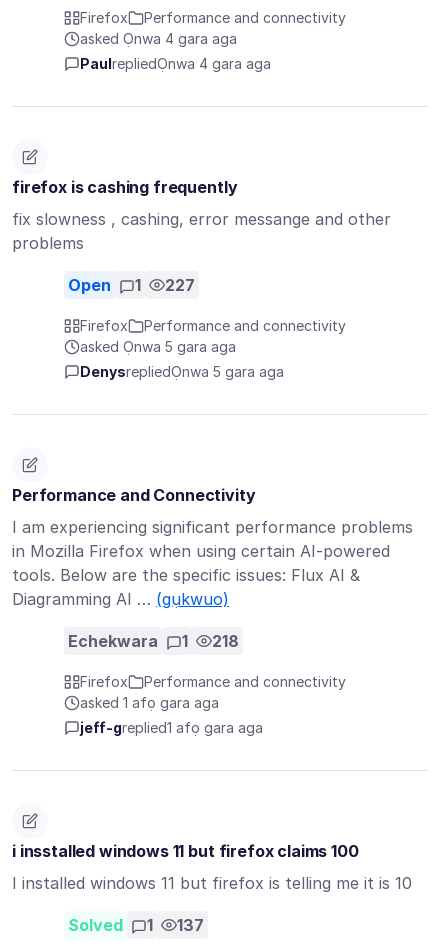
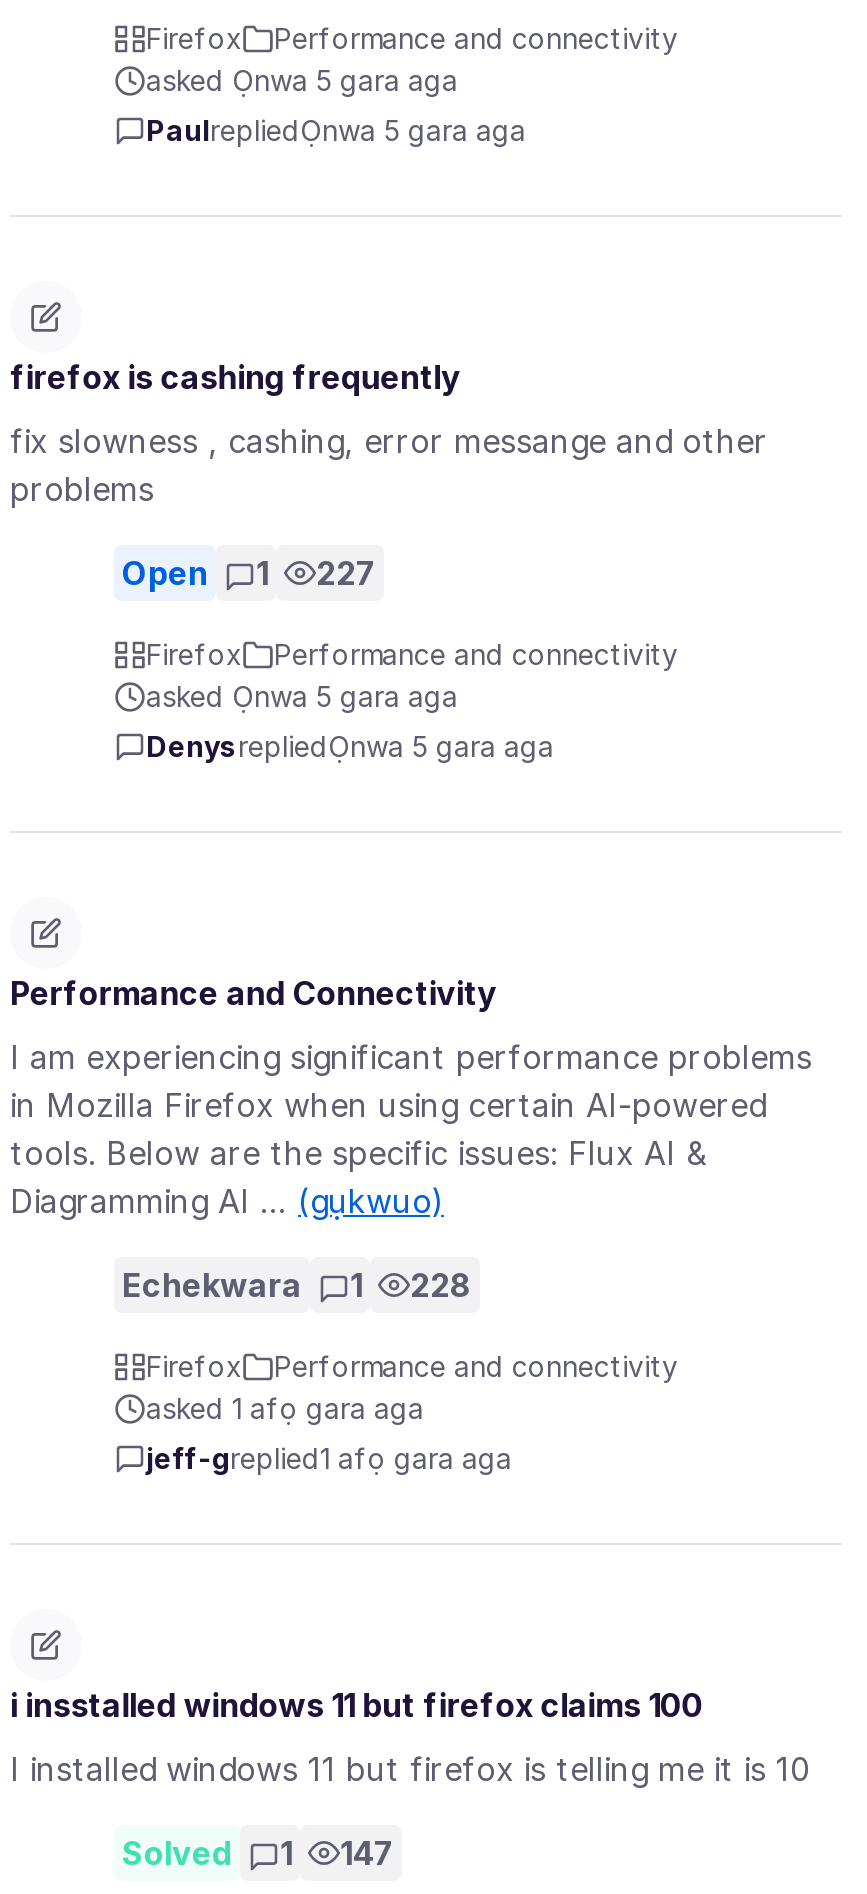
[80,30,237,47] asked Ọnwa 4 gara aga -> [146,64,458,98] asked Ọnwa 5 gara aga
[80,55,271,72] Paulreplied Ọnwa 4 gara aga -> [146,114,526,148] Paulreplied Ọnwa 5 gara aga
[68,631,239,651] Echekwara 1 218 -> [122,1266,472,1306] Echekwara 1 228
[68,915,204,935] Solved 1 137 -> [122,1834,394,1874] Solved 1 147

